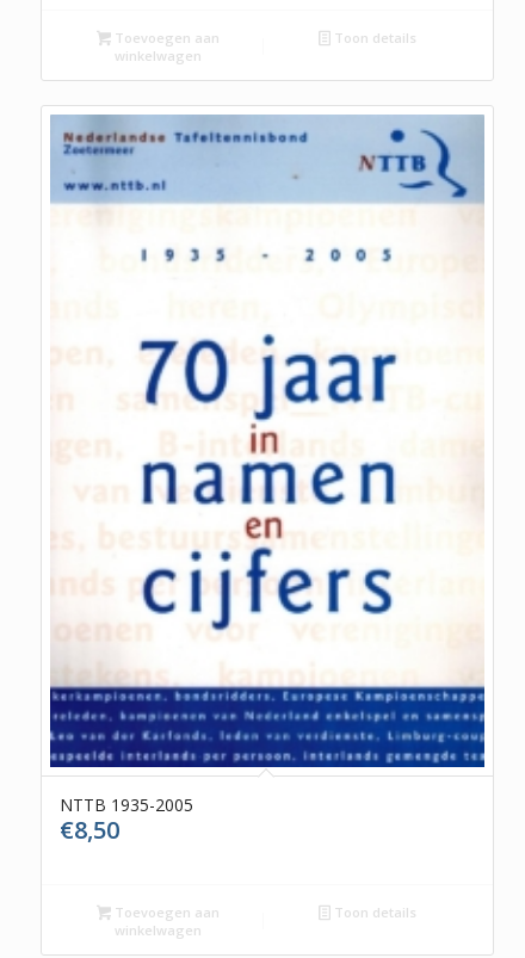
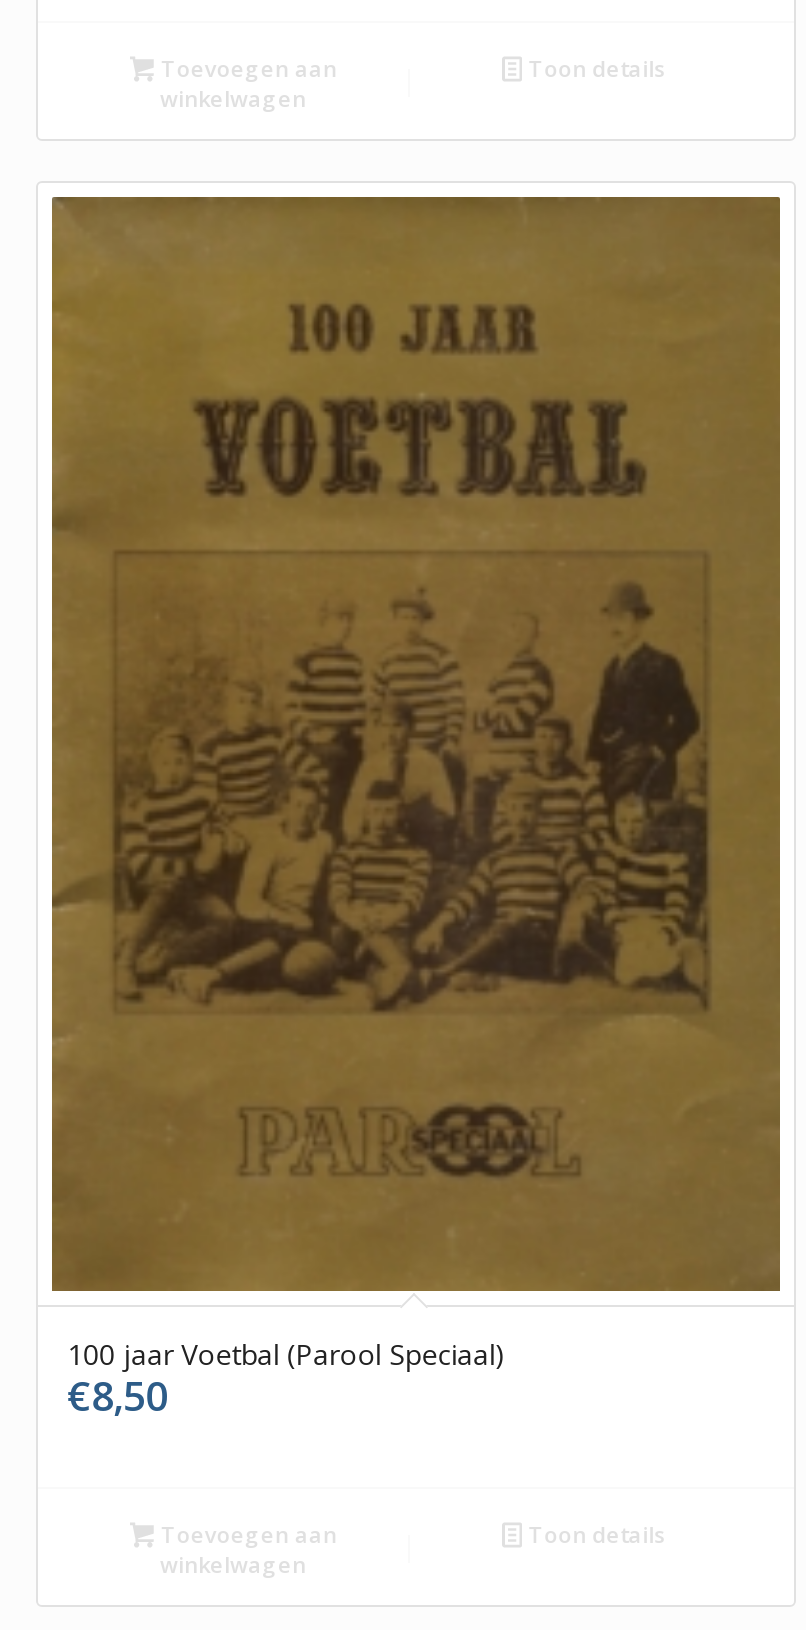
[49,115,486,816] [image] | NTTB 1935-2005 -> [50,195,782,1374] [image] | 100 jaar Voetbal (Parool Speciaal)

